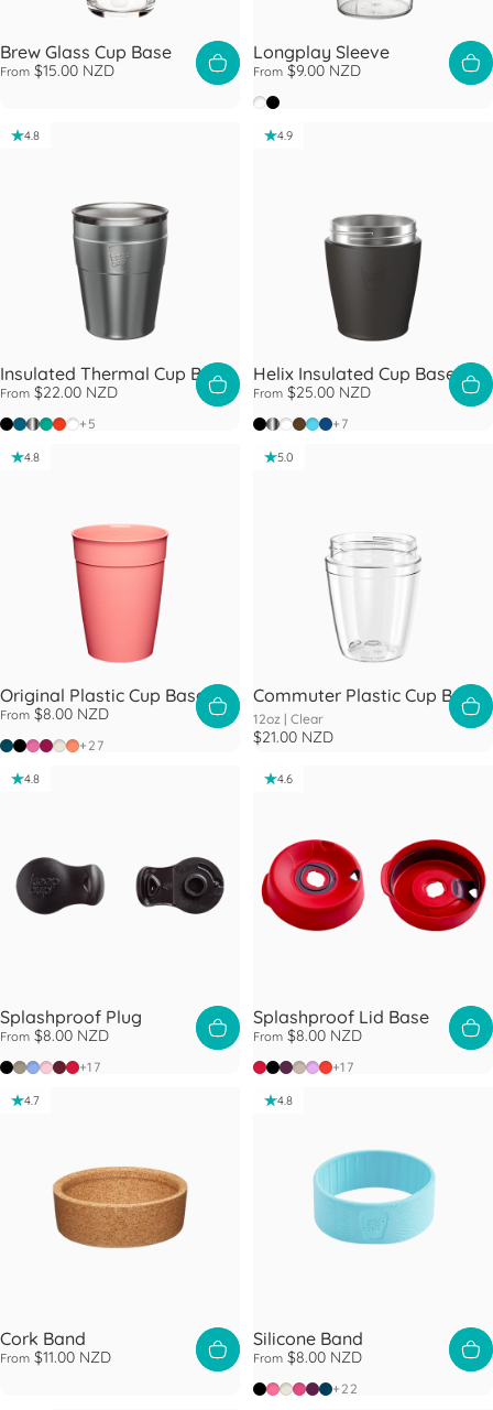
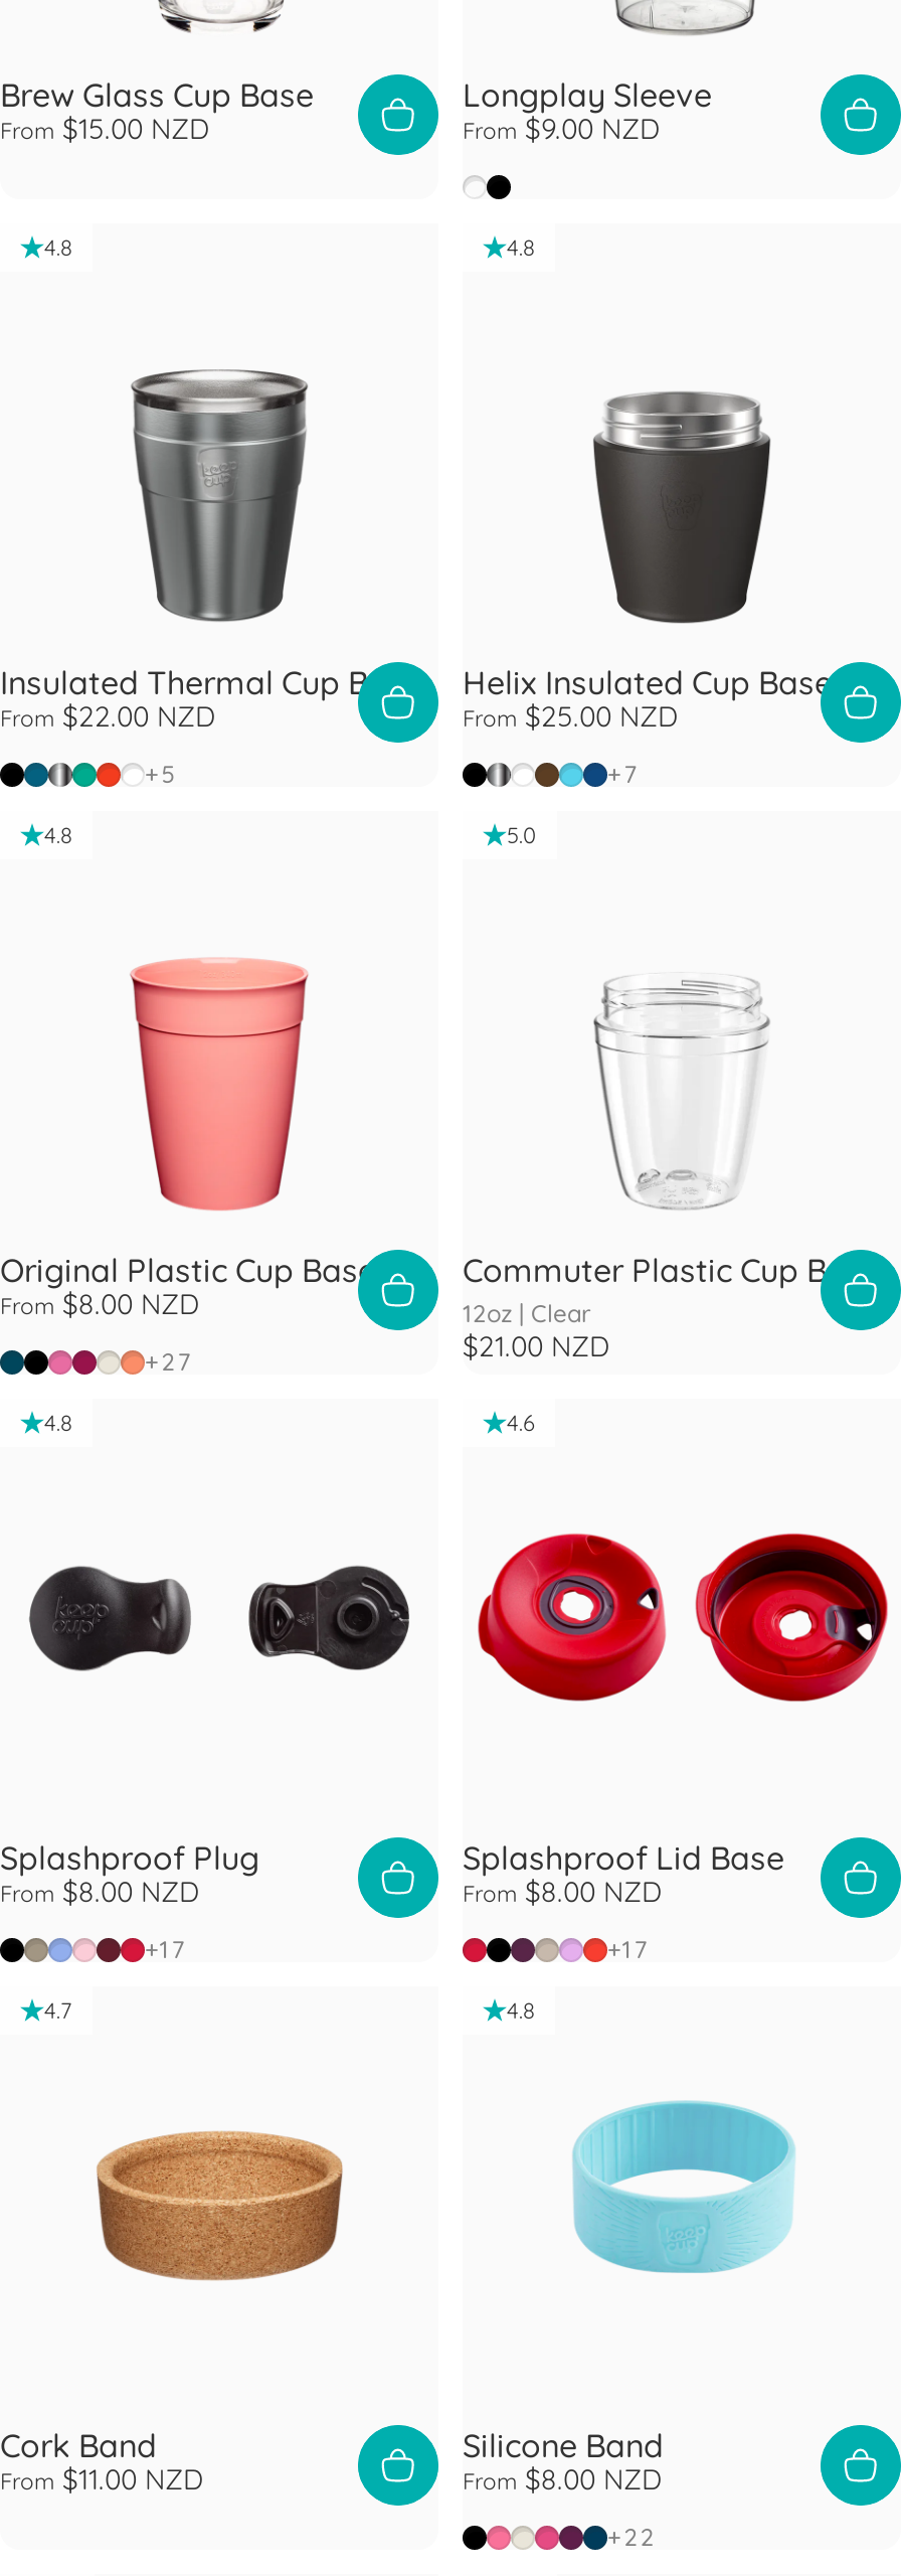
[277,127,293,143] 4.9 -> [507,232,535,261] 4.8

